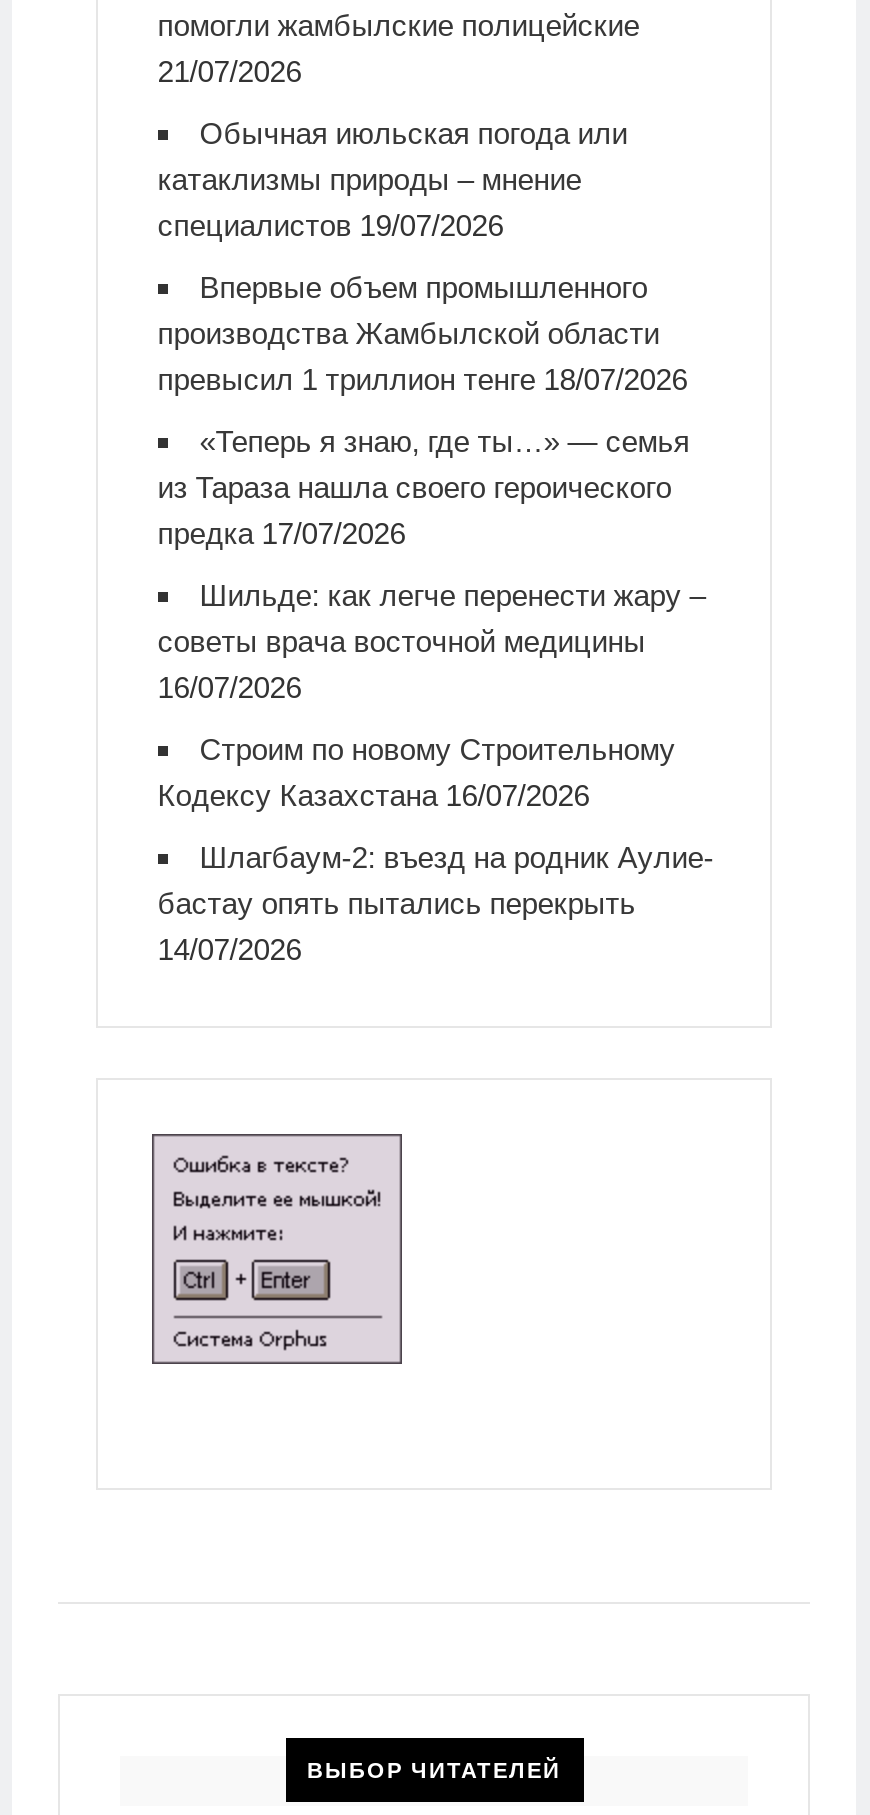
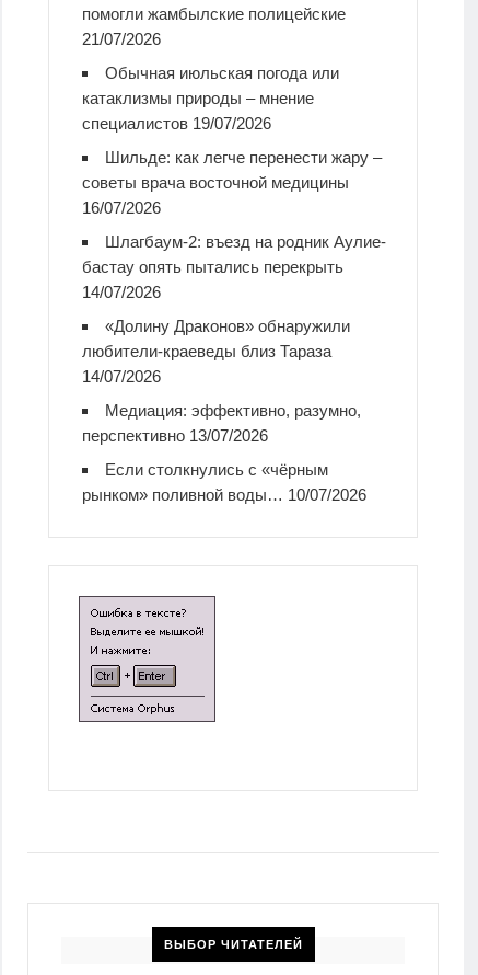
[158,269,690,549] Впервые объем промышленного | производства Жамбылской области | превысил 1 триллион тенге 18/07/2026 | «Теперь я знаю, где ты…» — семья | из Тараза нашла своего героического | предка 17/07/2026 -> none
moved [158,577,706,703] -> [82,147,382,216]: Шильде: как легче перенести жару – | советы врача восточной медицины | 16/07/2026
[158,731,676,811] Строим по новому Строительному | Кодексу Казахстана 16/07/2026 -> none
moved [158,839,714,965] -> [82,232,386,301]: Шлагбаум-2: въезд на родник Аулие- | бастау опять пытались перекрыть | 14/07/2026
none -> [82,316,366,503] «Долину Драконов» обнаружили | любители-краеведы близ Тараза | 14/07/2026 | Медиация: эффективно, разумно, | перспективно 13/07/2026 | Если столкнулись с «чёрным | рынком» поливной воды… 10/07/2026

